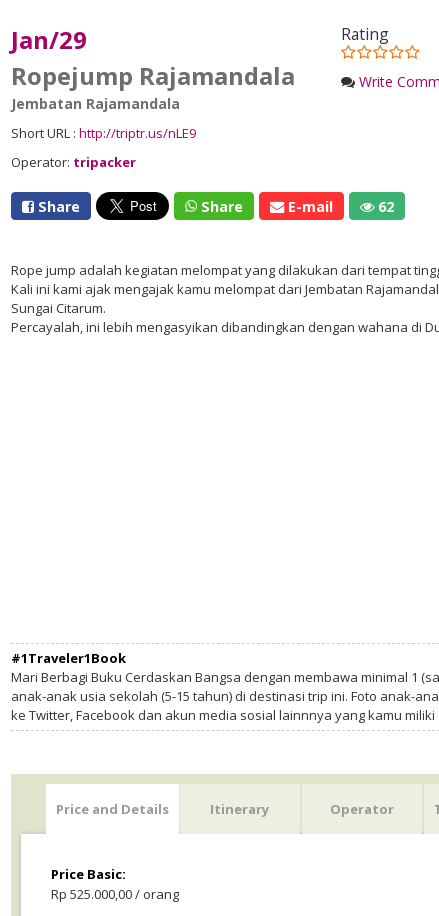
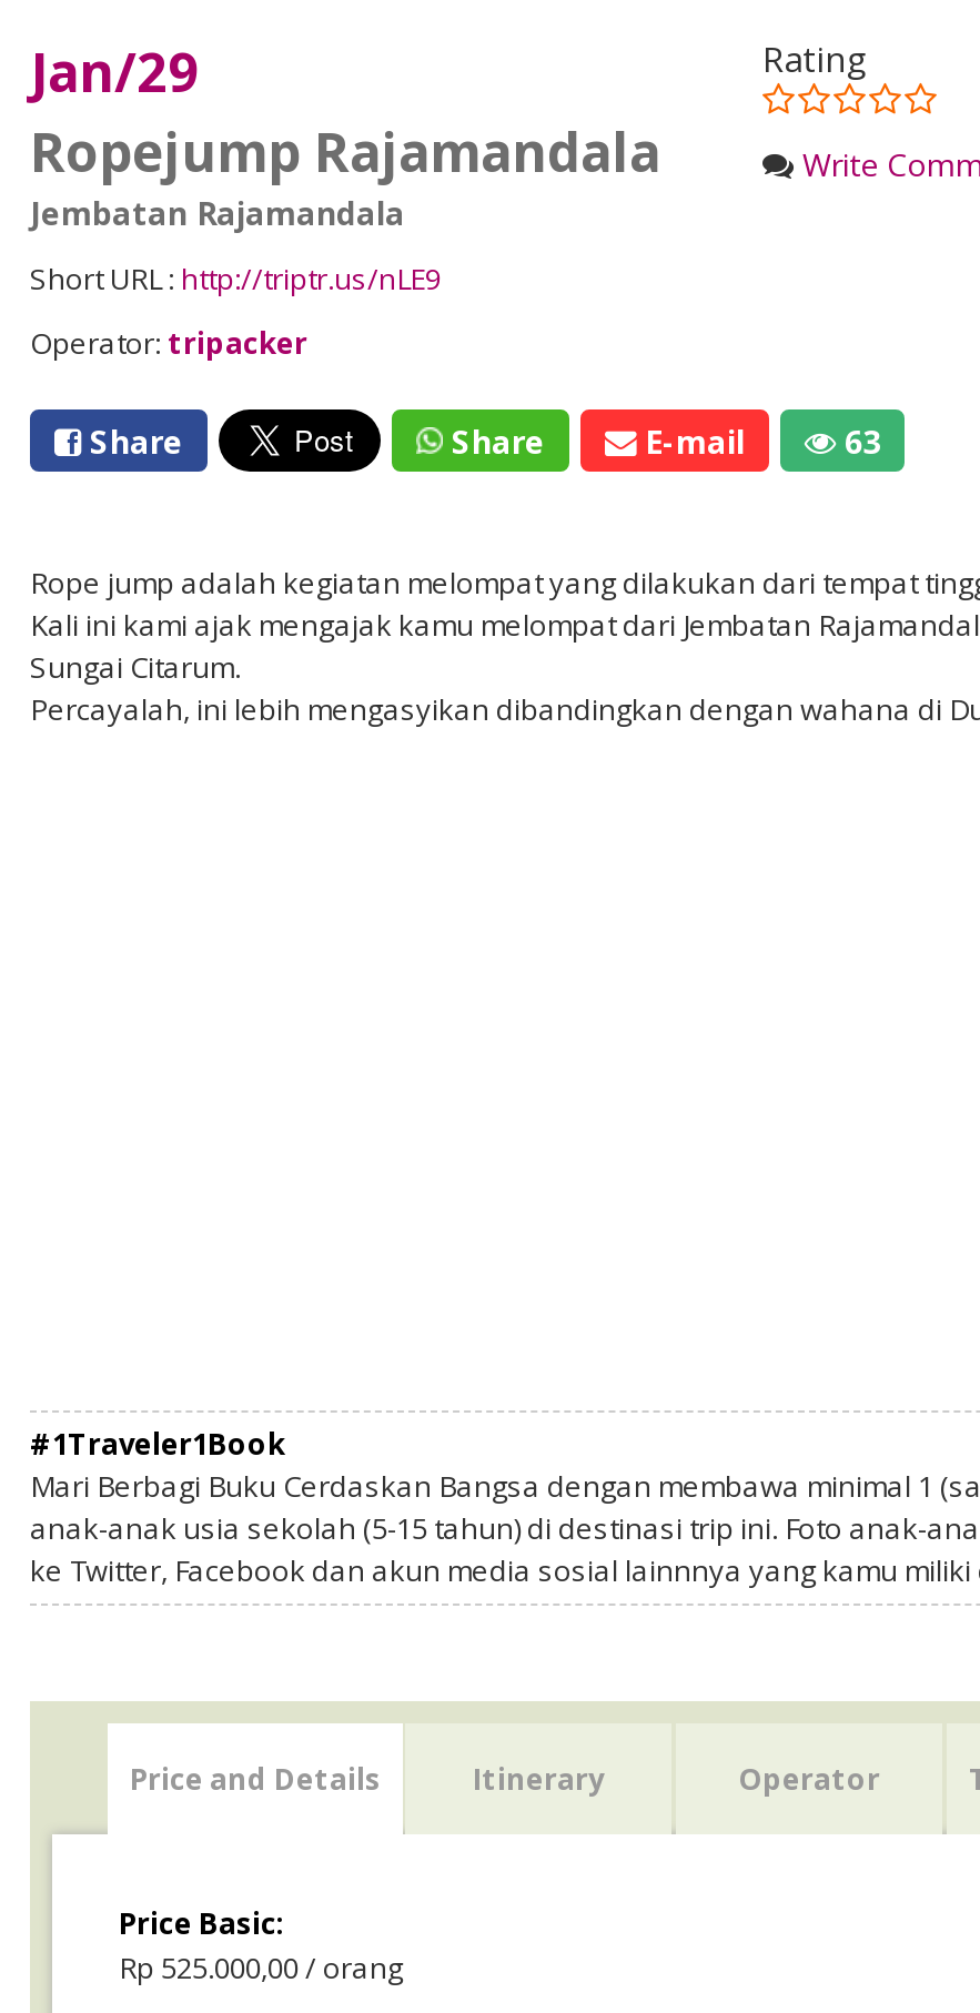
[374,196,394,215] 62 -> [836,419,880,462] 63

